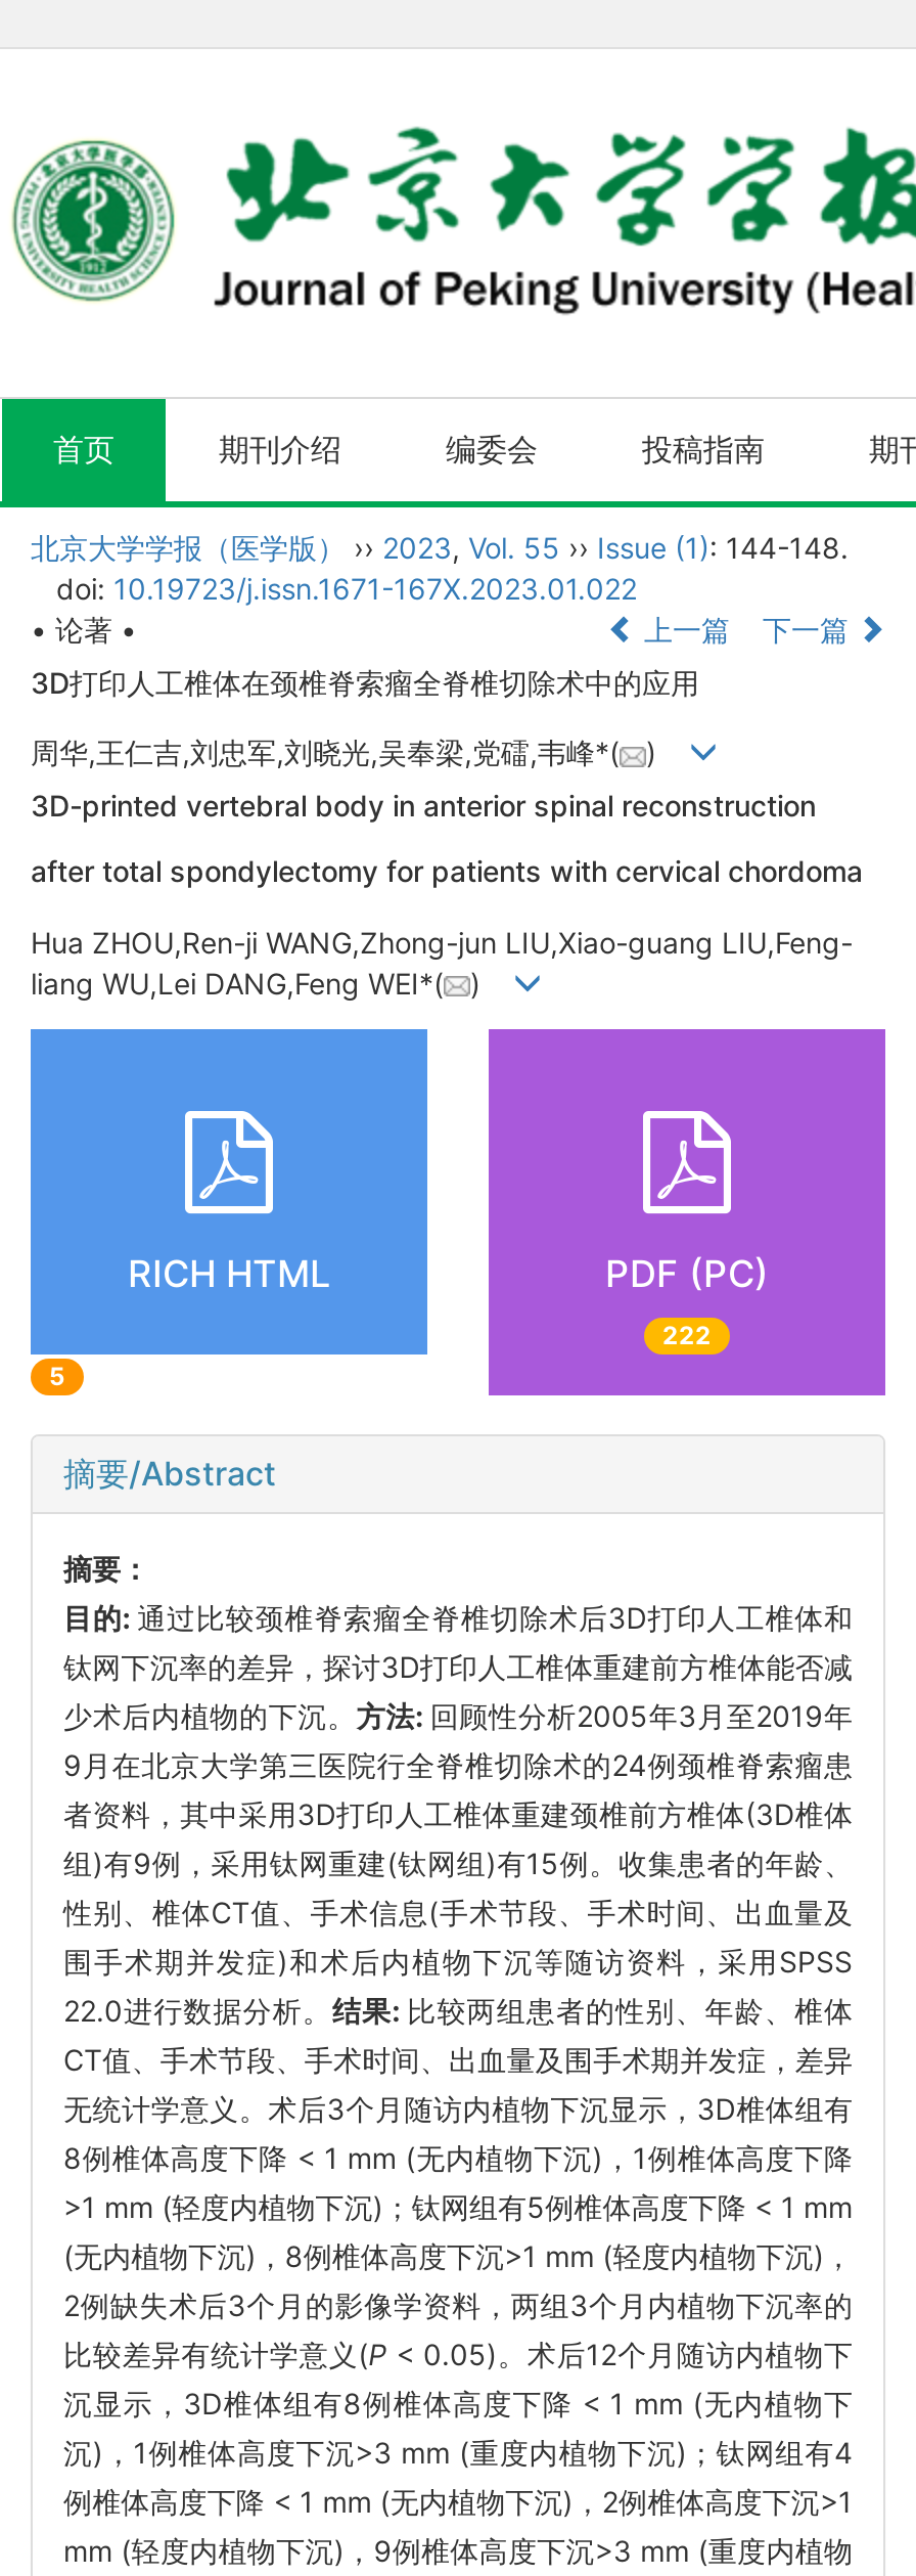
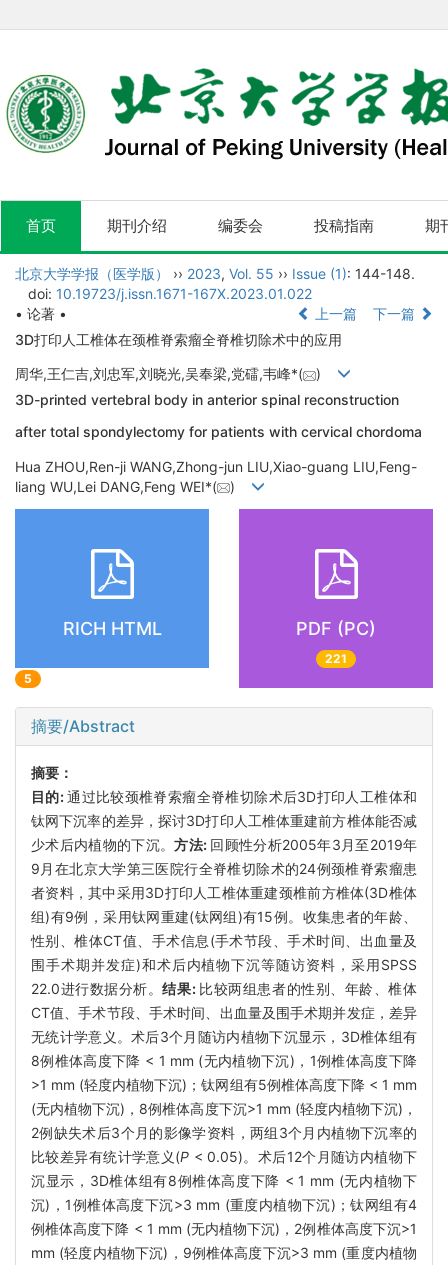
[662,1321,712,1351] 222 -> [325,651,347,666] 221

